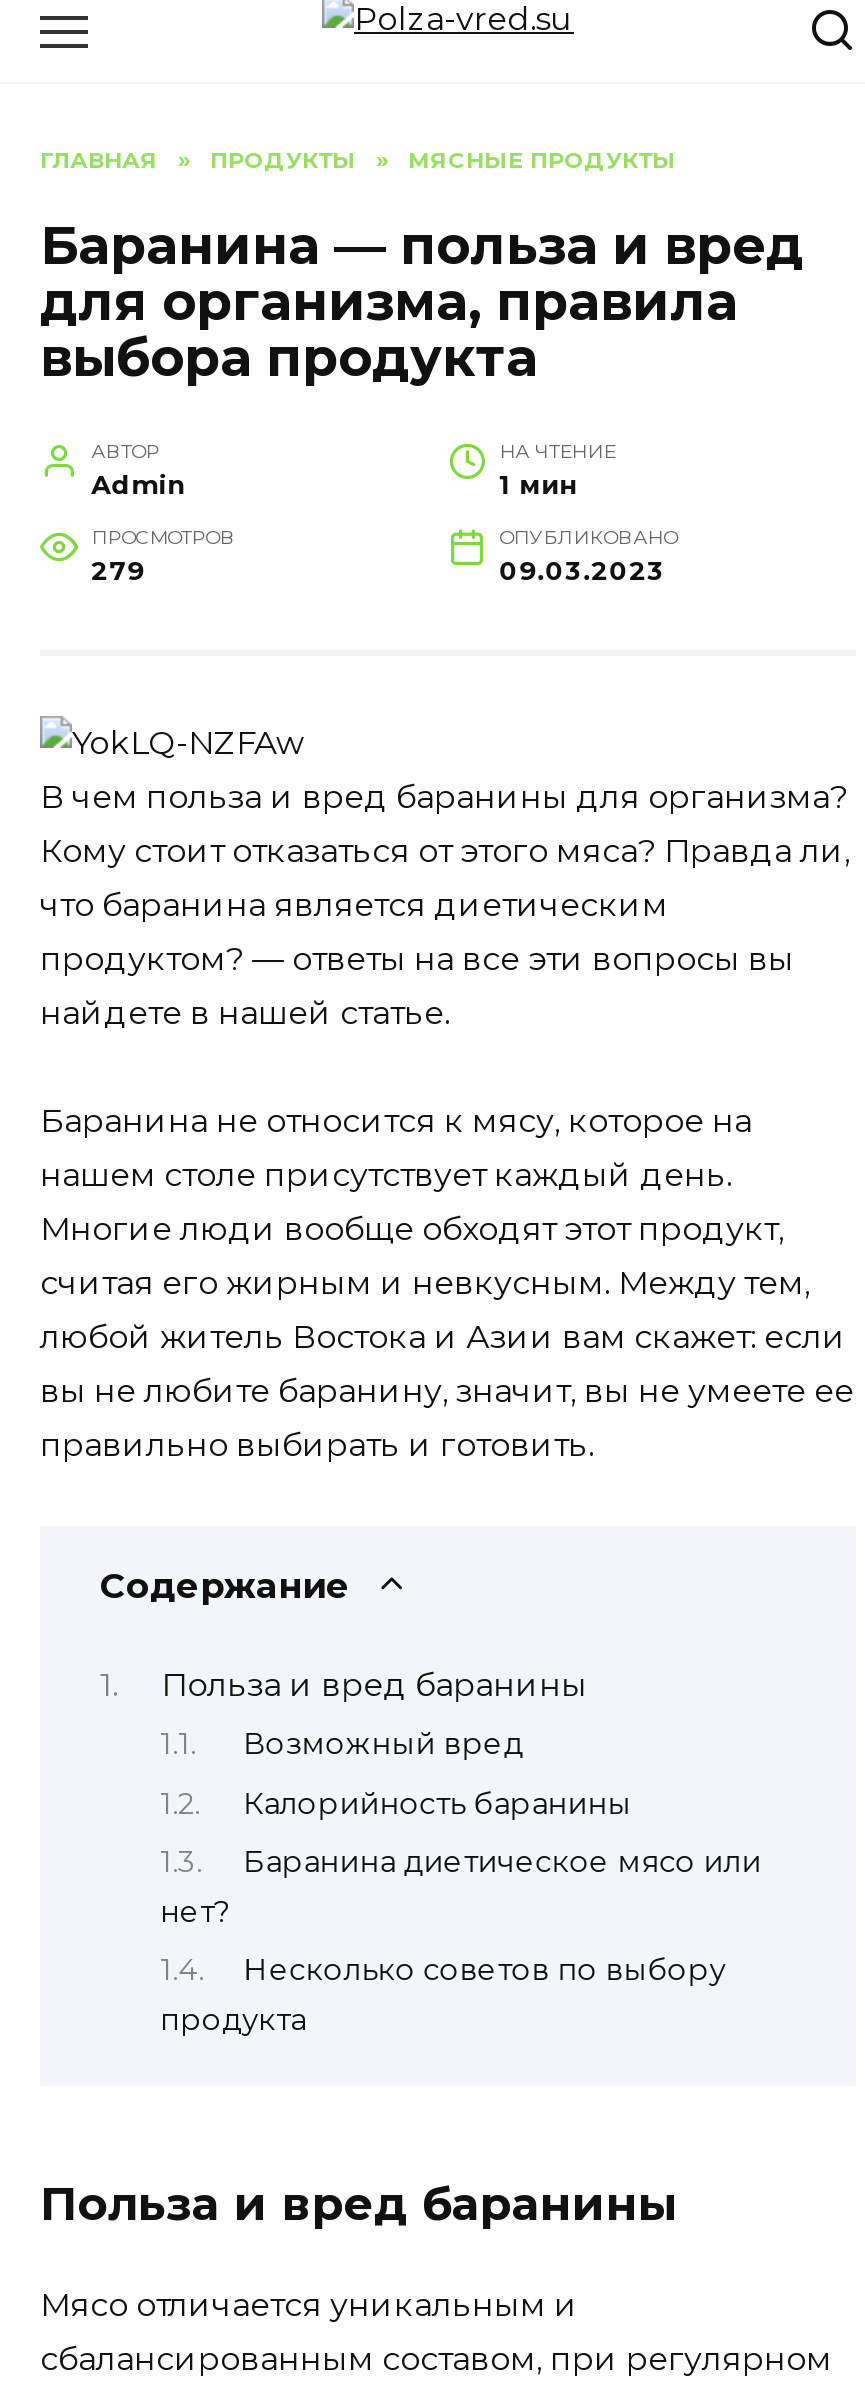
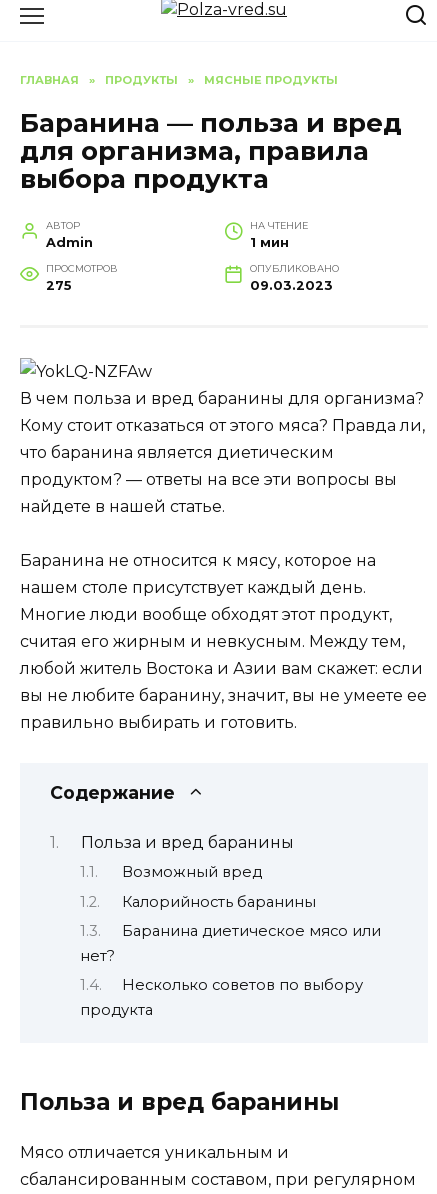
[91,556,145,586] 279 -> [46,278,72,293] 275

